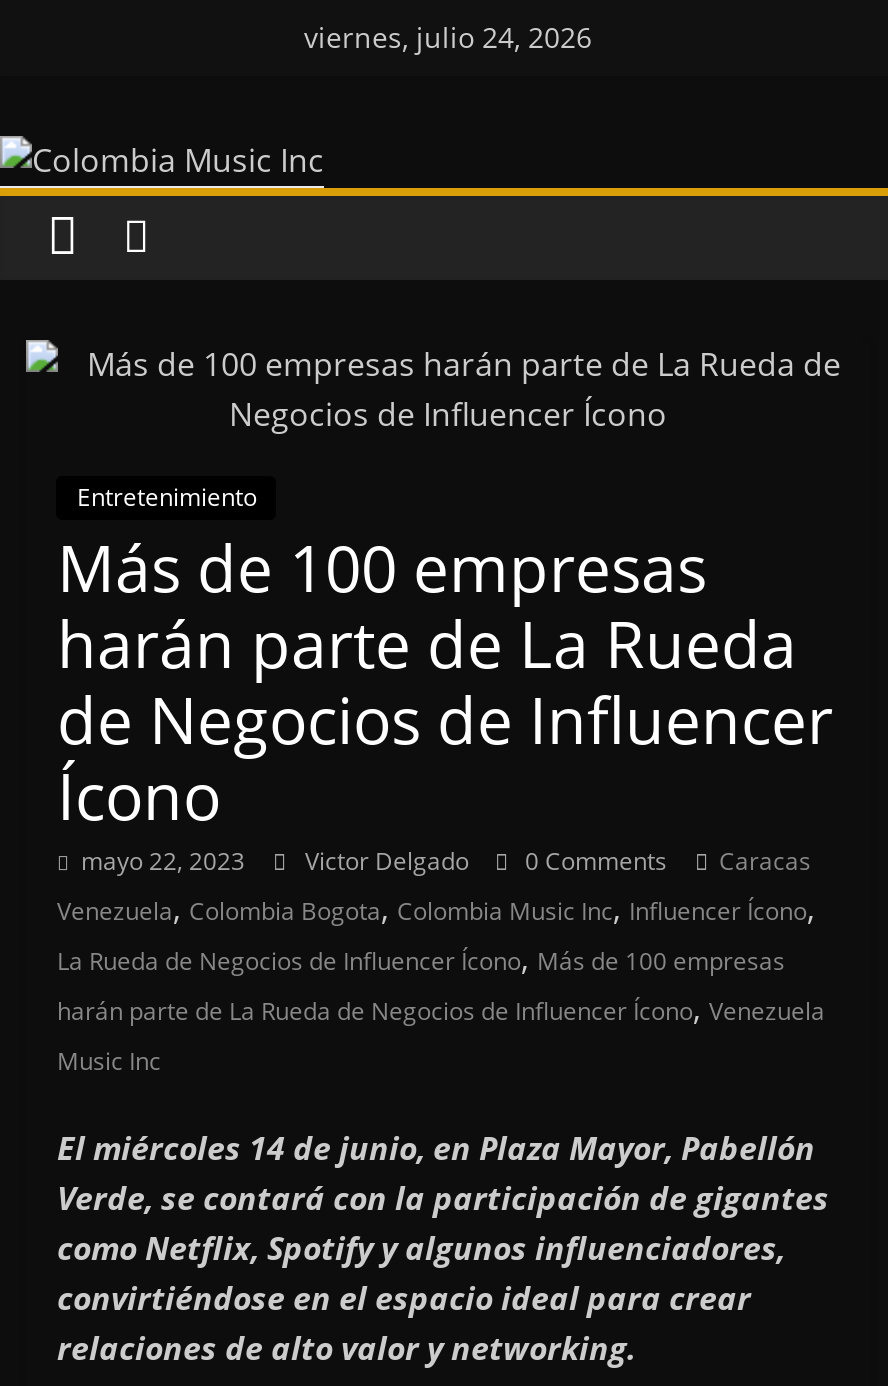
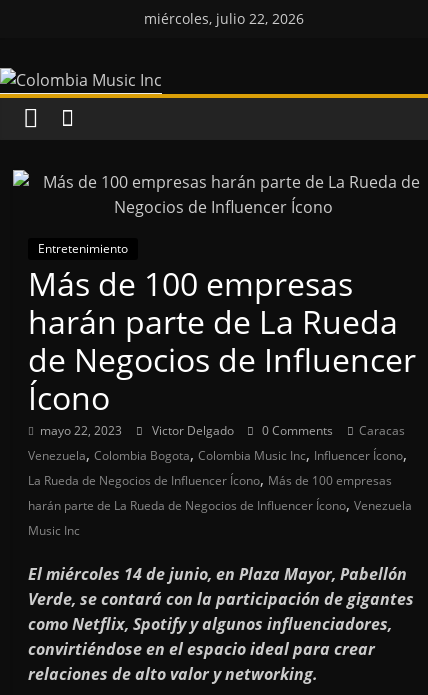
[304,18,592,56] viernes, julio 24, 2026 -> [144,9,304,28] miércoles, julio 22, 2026

